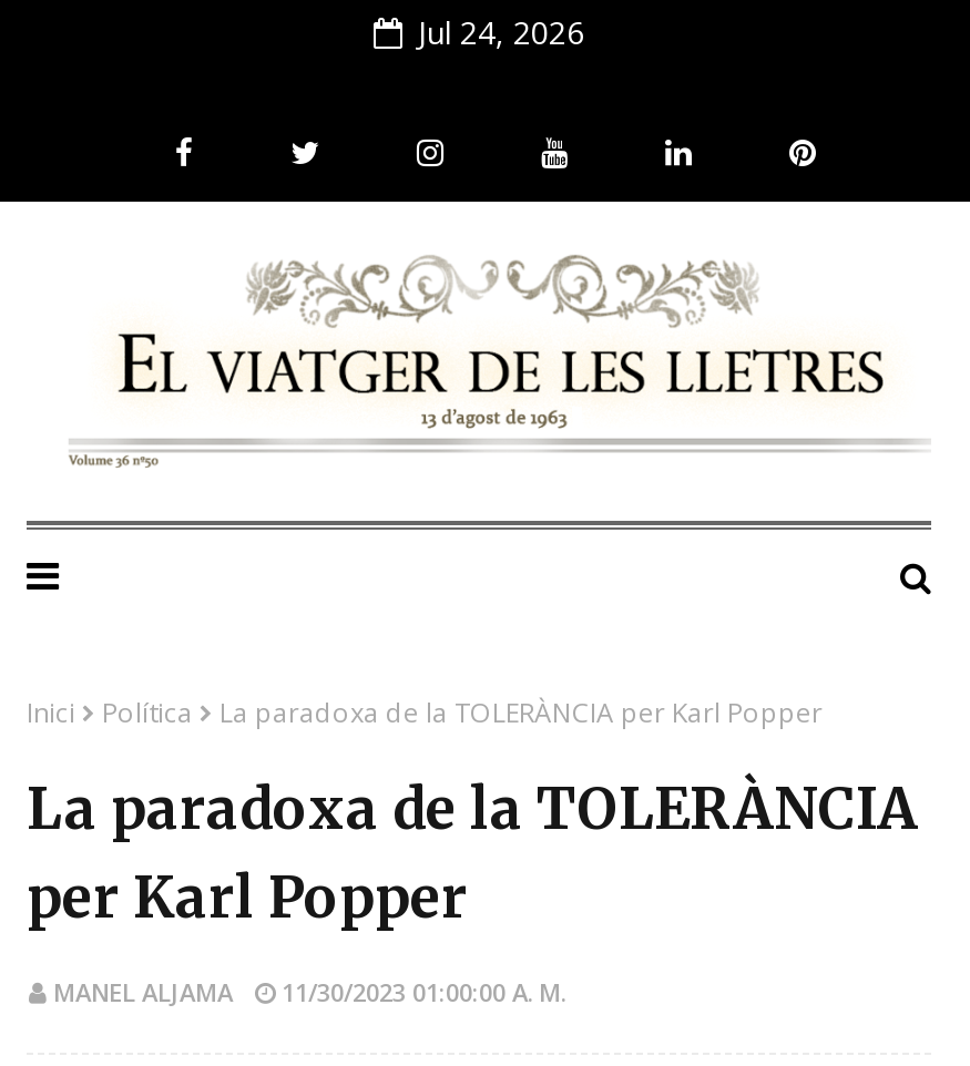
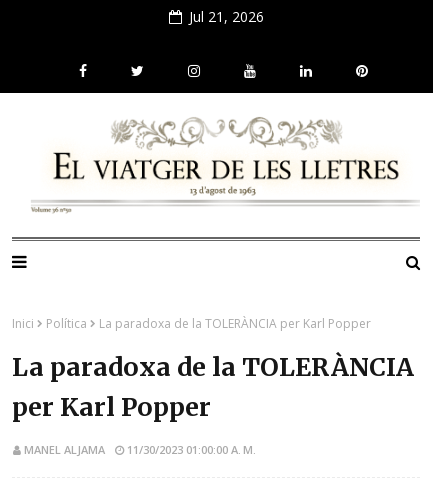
[418,11,584,53] Jul 24, 2026 -> [188,7,263,26] Jul 21, 2026

